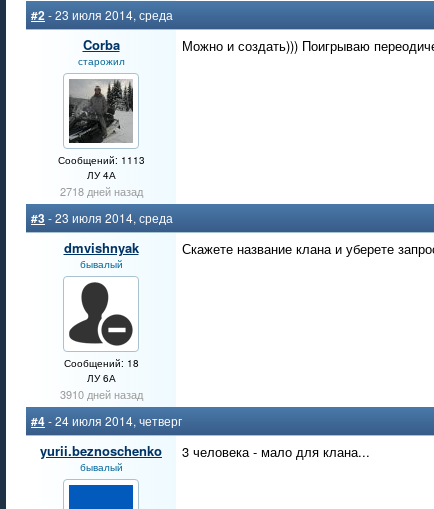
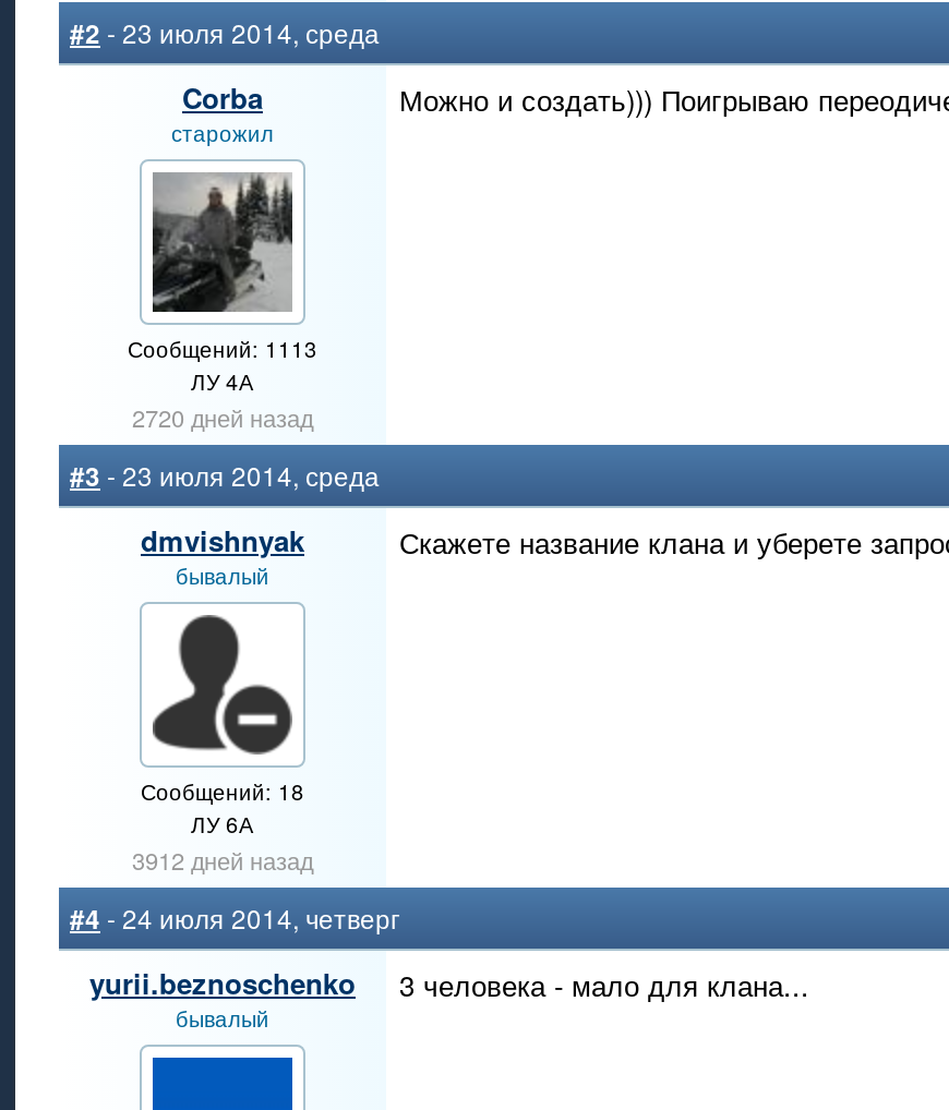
[59,183,142,199] 2718 дней назад -> [132,399,313,434] 2720 дней назад
[59,386,142,402] 3910 дней назад -> [132,842,313,877] 3912 дней назад

